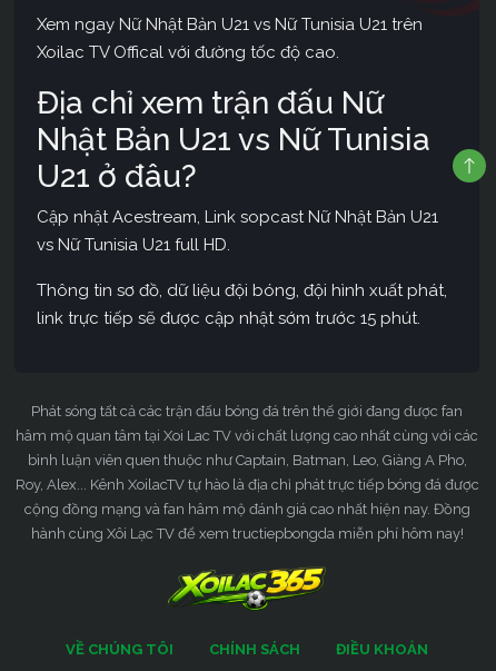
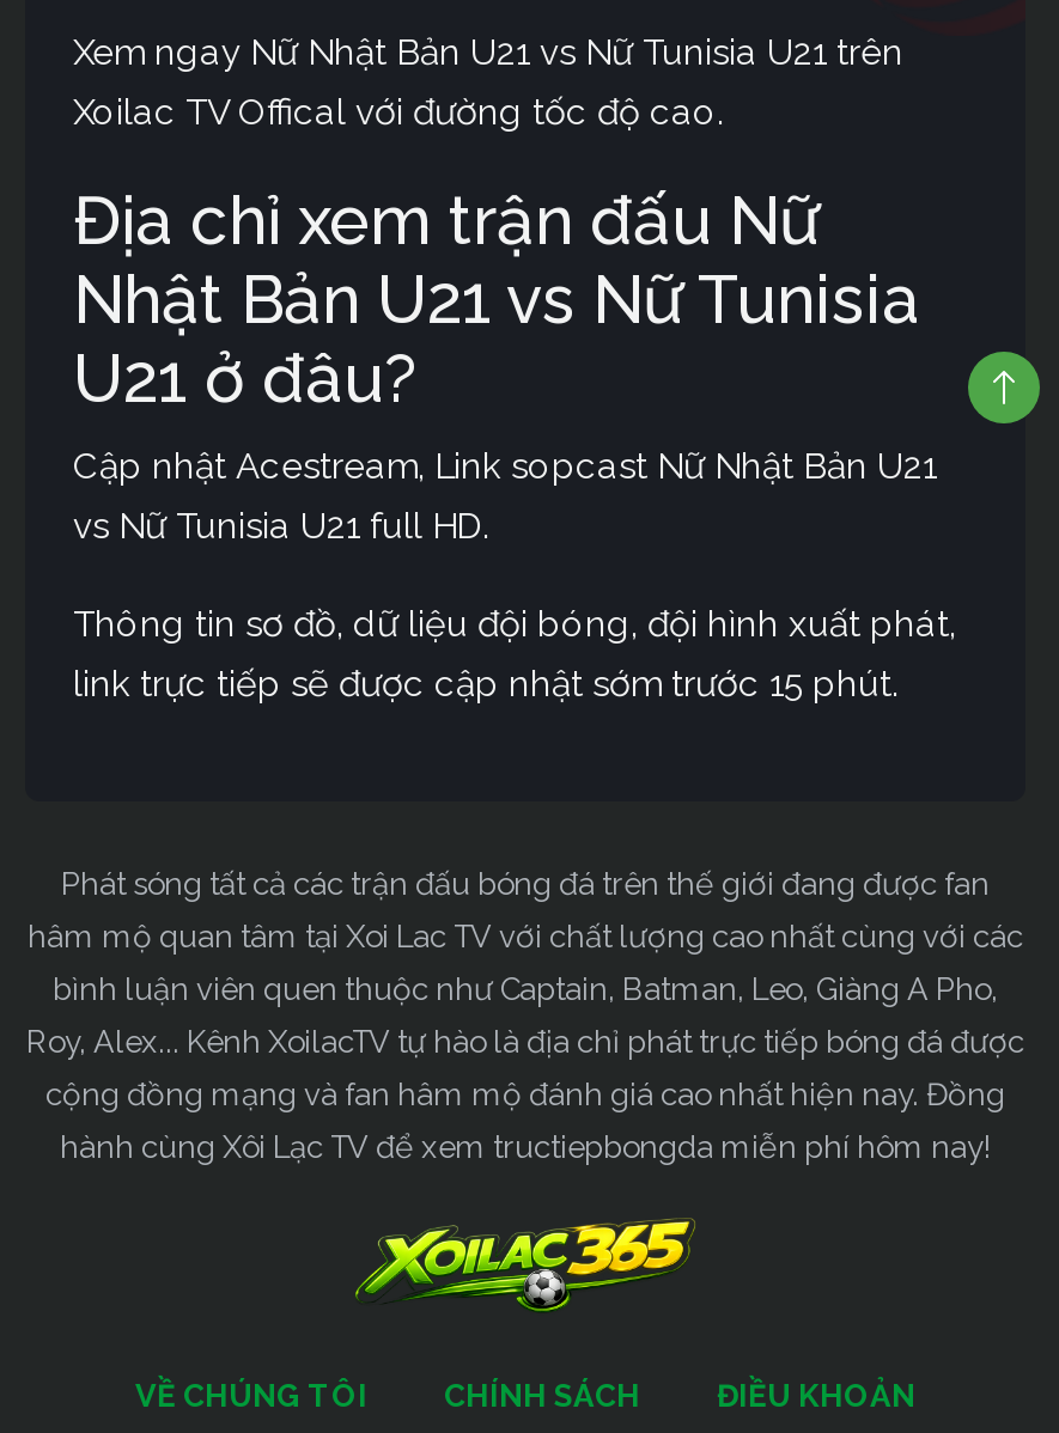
[452,148,487,197] [image] -> [966,321,1042,426] [image]

